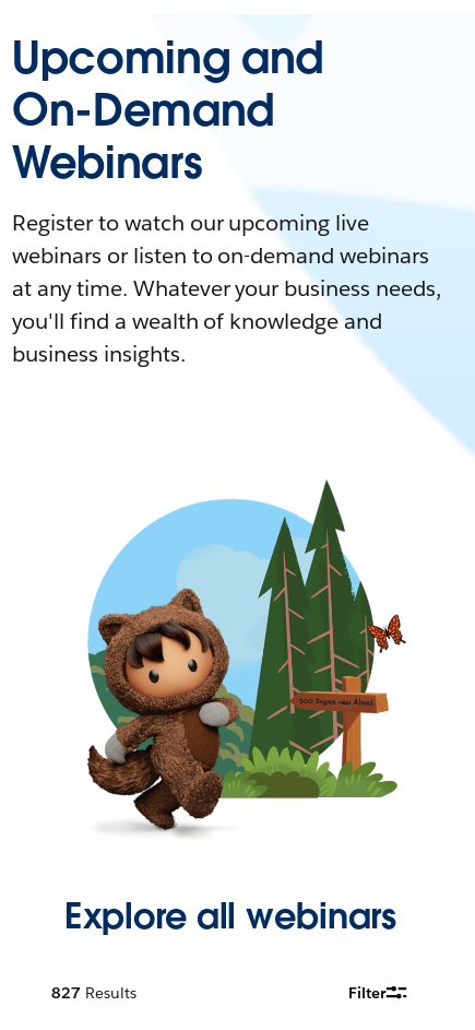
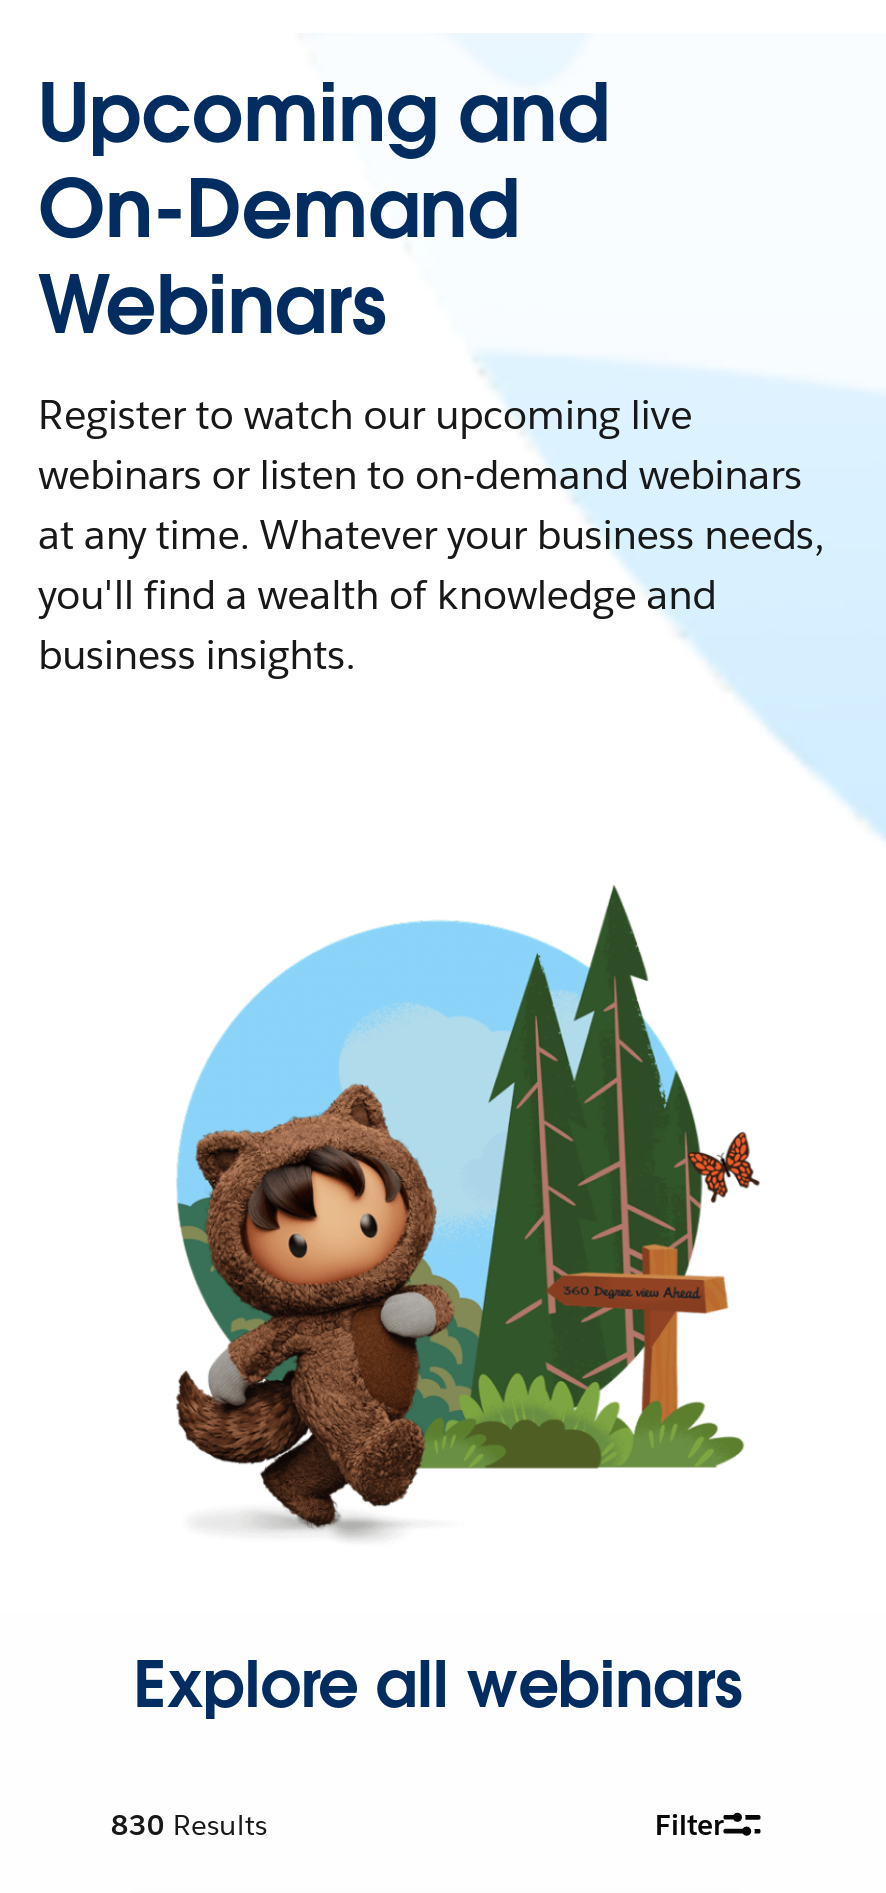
[52,983,137,1003] 827 Results -> [111,1807,267,1843] 830 Results

